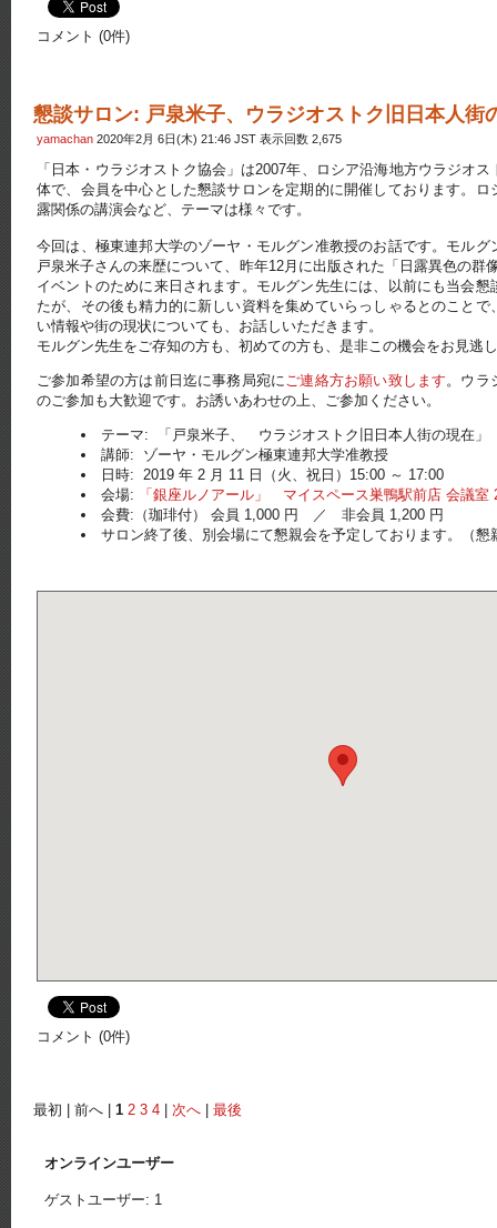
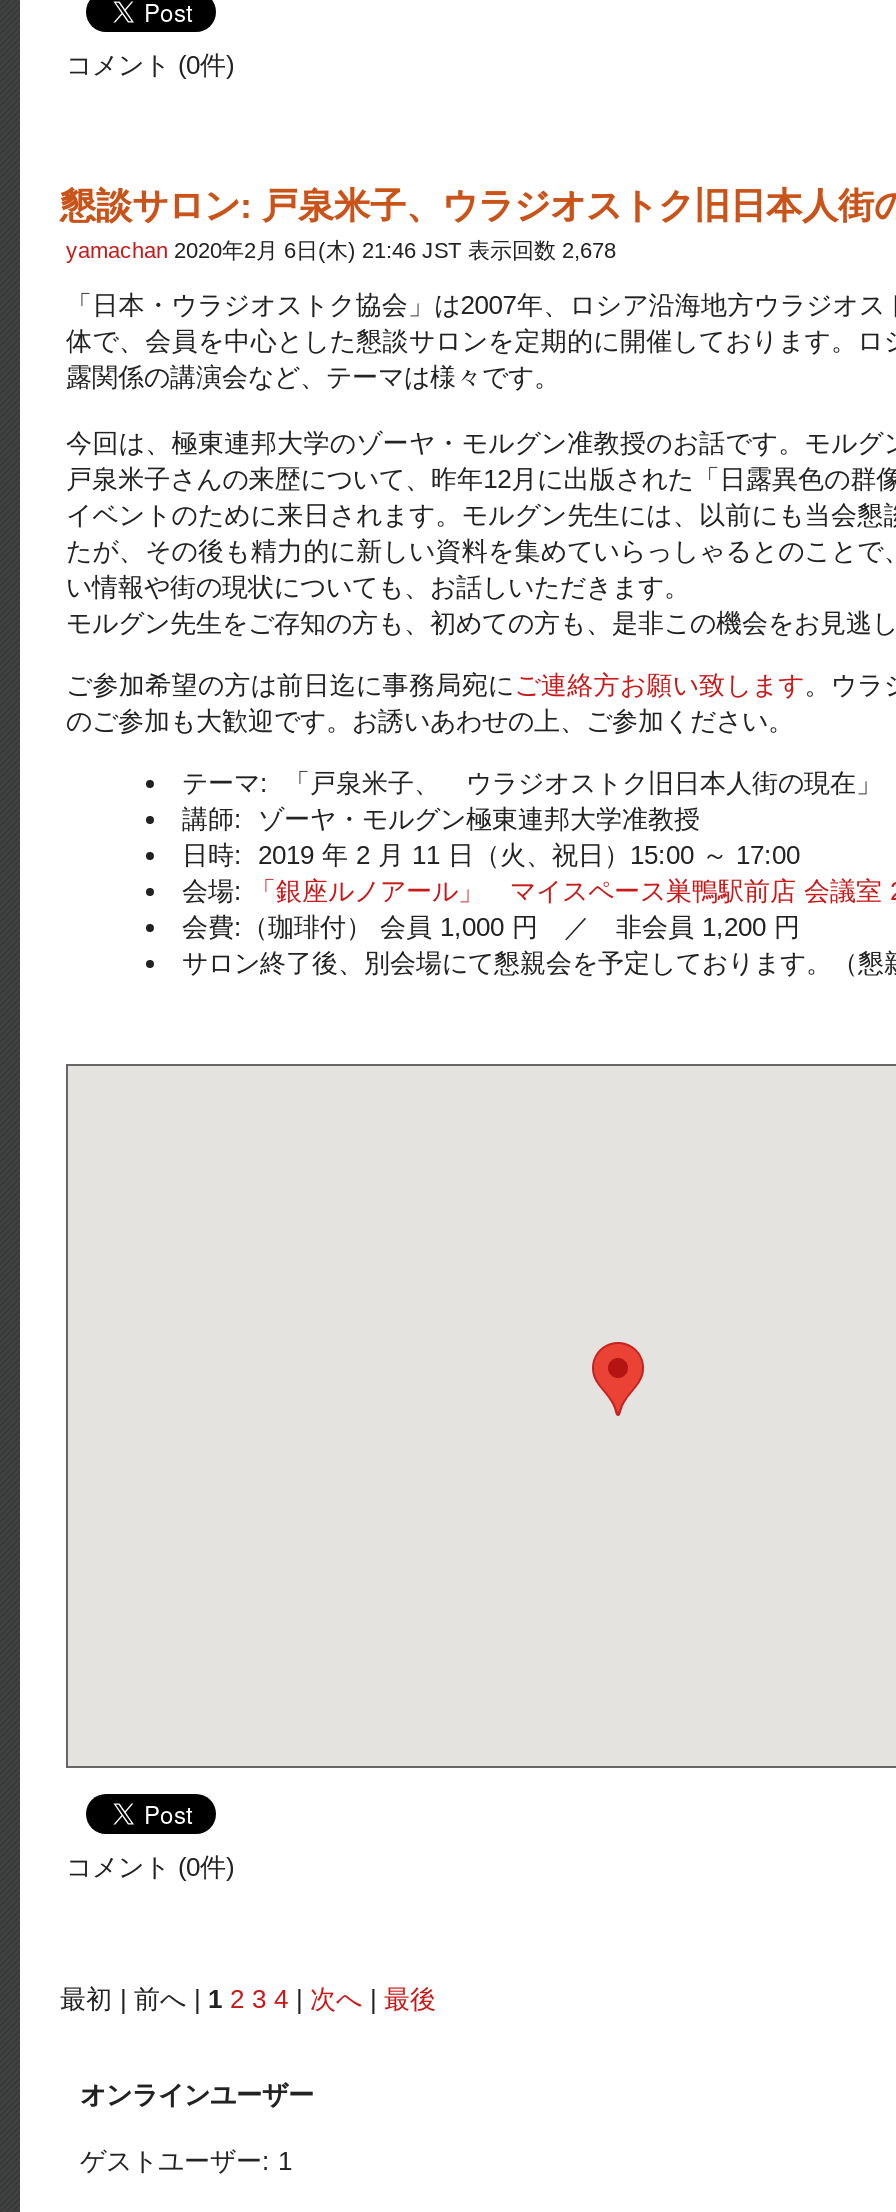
[37,132,342,146] yamachan 2020年2月 6日(木) 21:46 JST 表示回数 2,675 -> [66,238,616,262] yamachan 2020年2月 6日(木) 21:46 JST 表示回数 2,678

